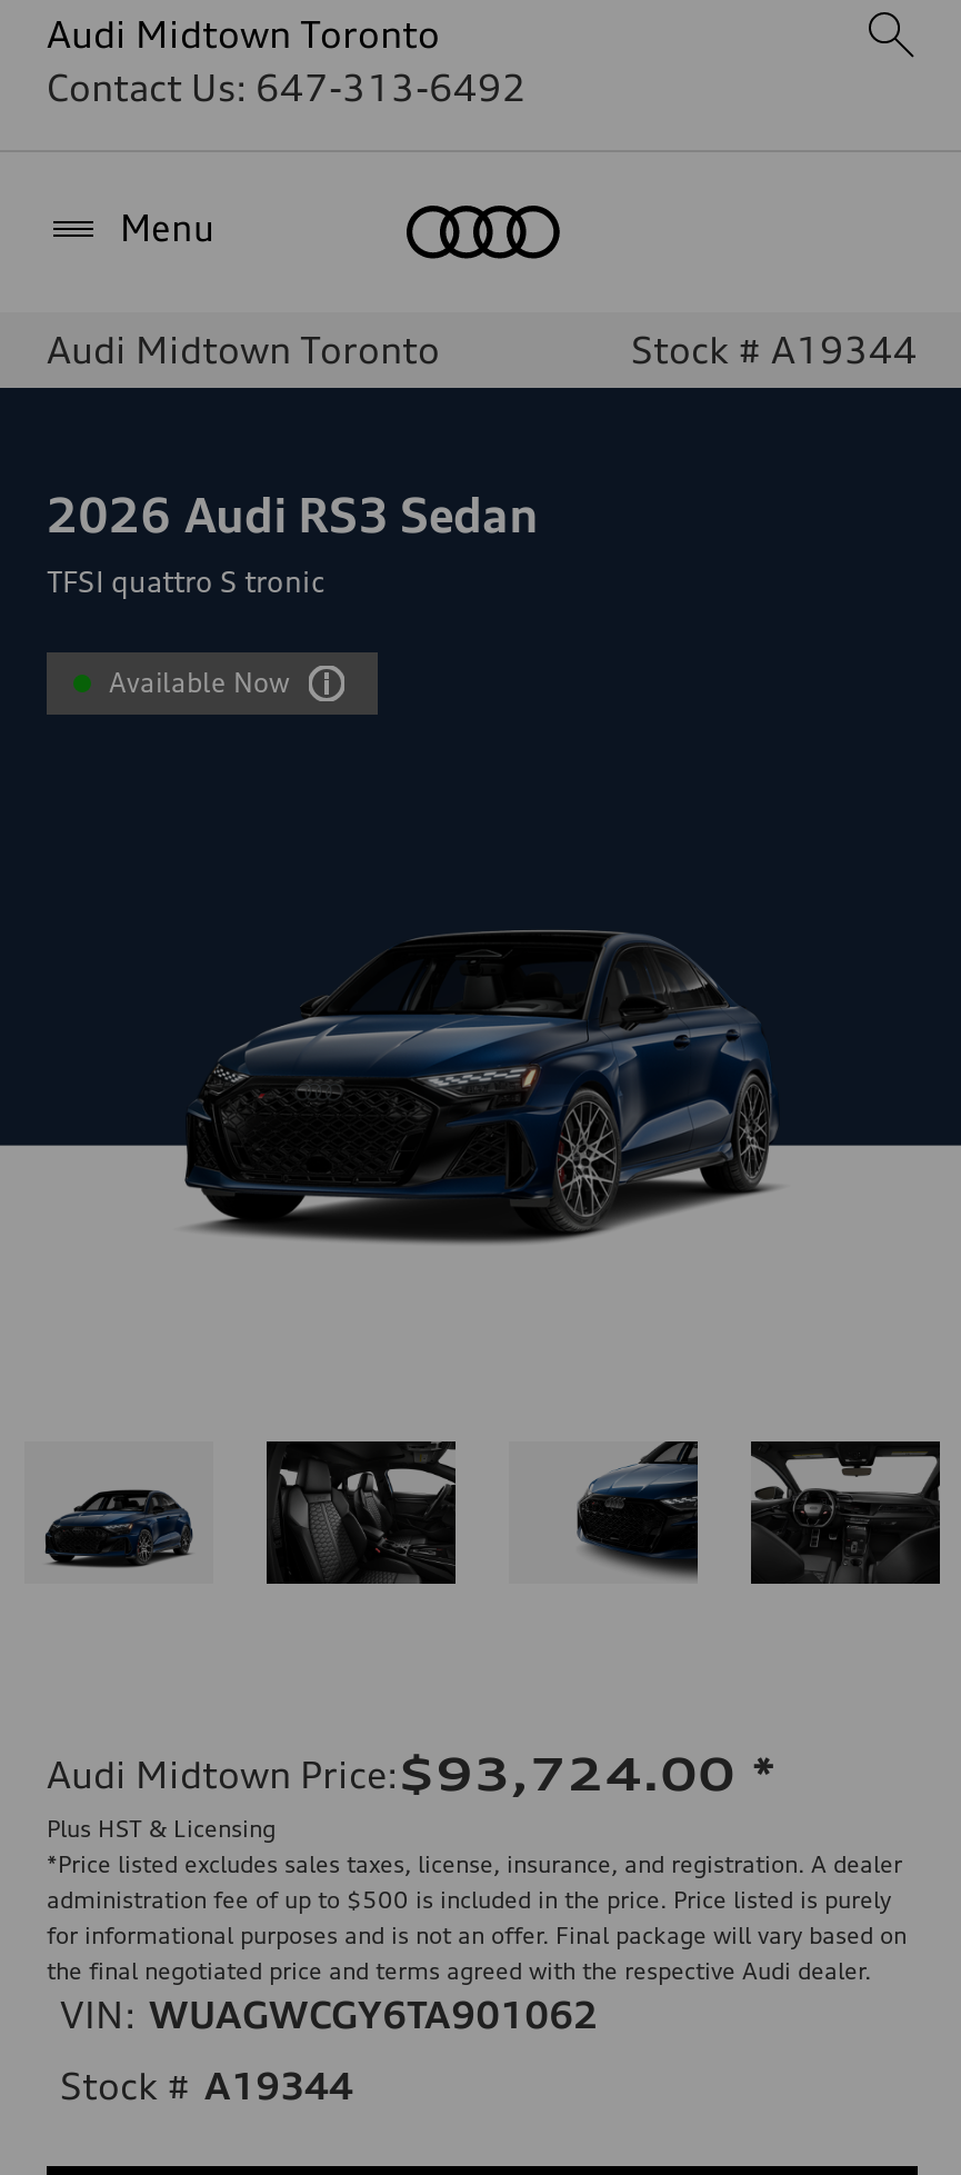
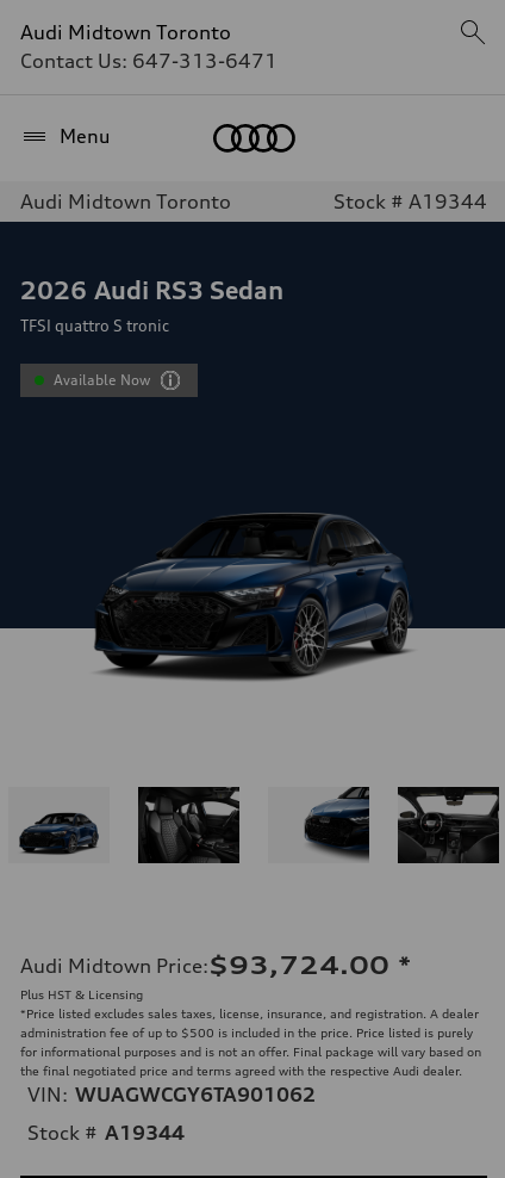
[47,66,527,110] Contact Us: 647-313-6492 -> [20,49,278,73] Contact Us: 647-313-6471

